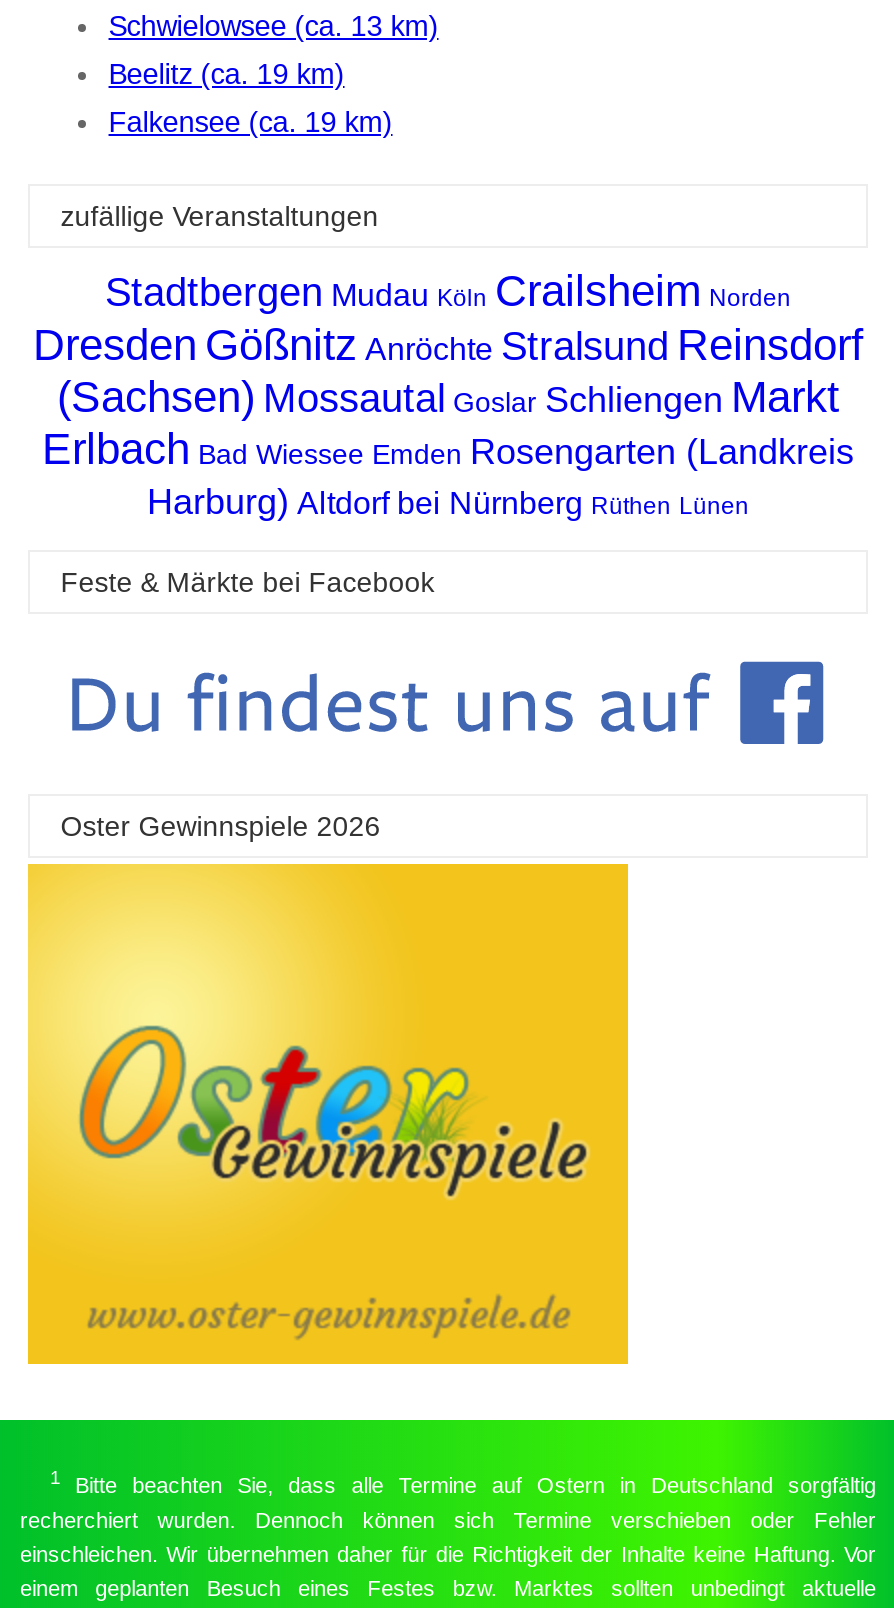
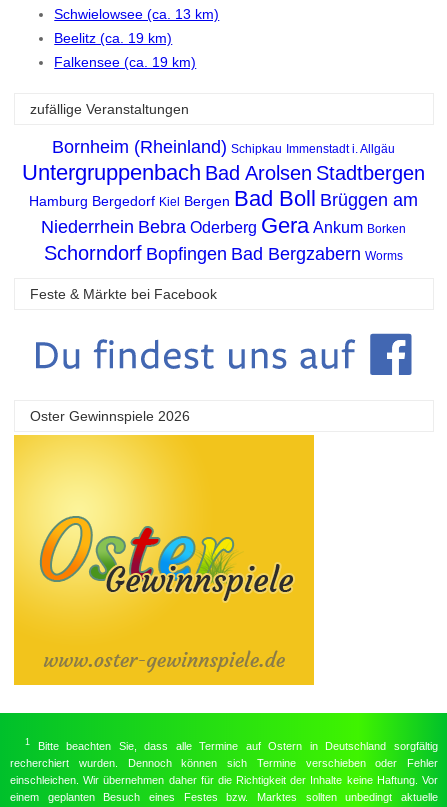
[33,265,863,521] Stadtbergen Mudau Köln Crailsheim Norden | Dresden Gößnitz Anröchte Stralsund Reinsdorf | (Sachsen) Mossautal Goslar Schliengen Markt | Erlbach Bad Wiessee Emden Rosengarten (Landkreis | Harburg) Altdorf bei Nürnberg Rüthen Lünen -> [22,137,425,264] Bornheim (Rheinland) Schipkau Immenstadt i. Allgäu | Untergruppenbach Bad Arolsen Stadtbergen | Hamburg Bergedorf Kiel Bergen Bad Boll Brüggen am | Niederrhein Bebra Oderberg Gera Ankum Borken | Schorndorf Bopfingen Bad Bergzabern Worms

